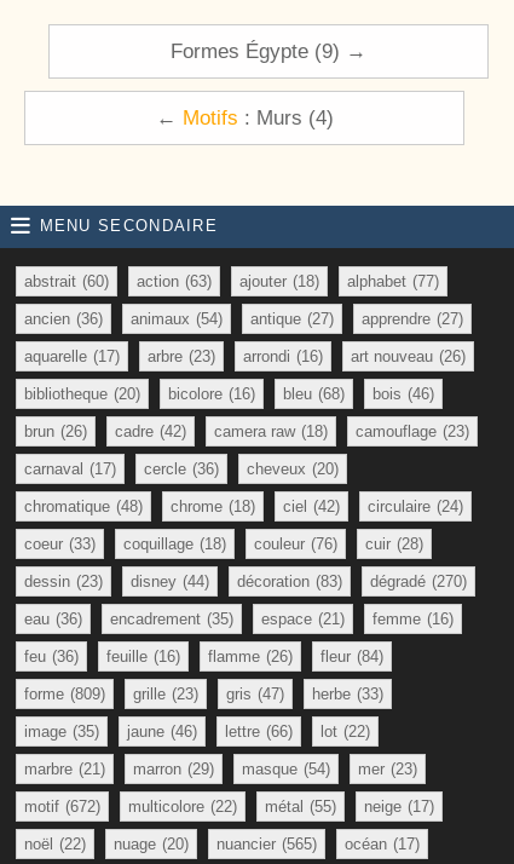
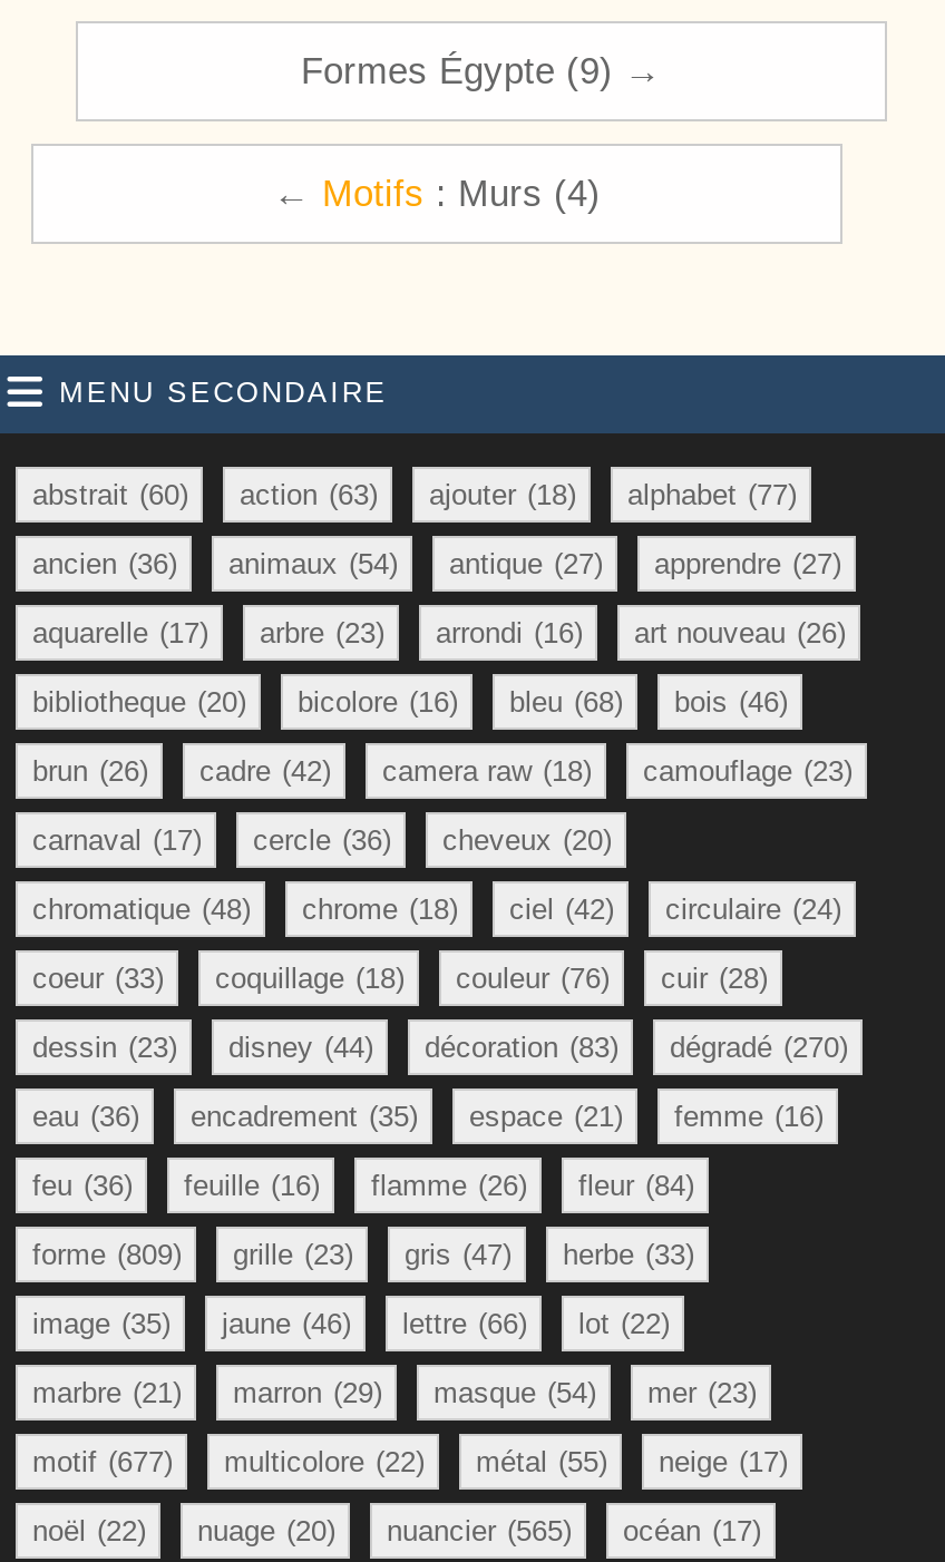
[25,797,435,815] motif (672) multicolore (22) métal (55) neige (17) -> [32,1444,788,1477] motif (677) multicolore (22) métal (55) neige (17)

